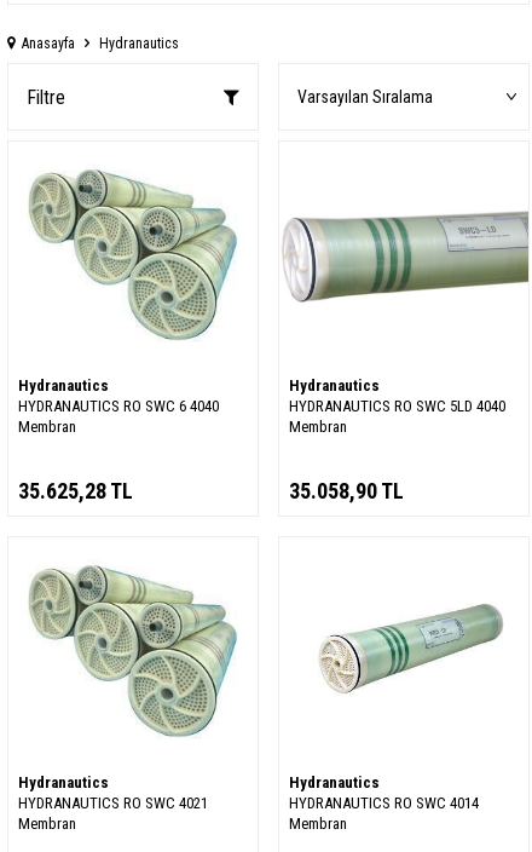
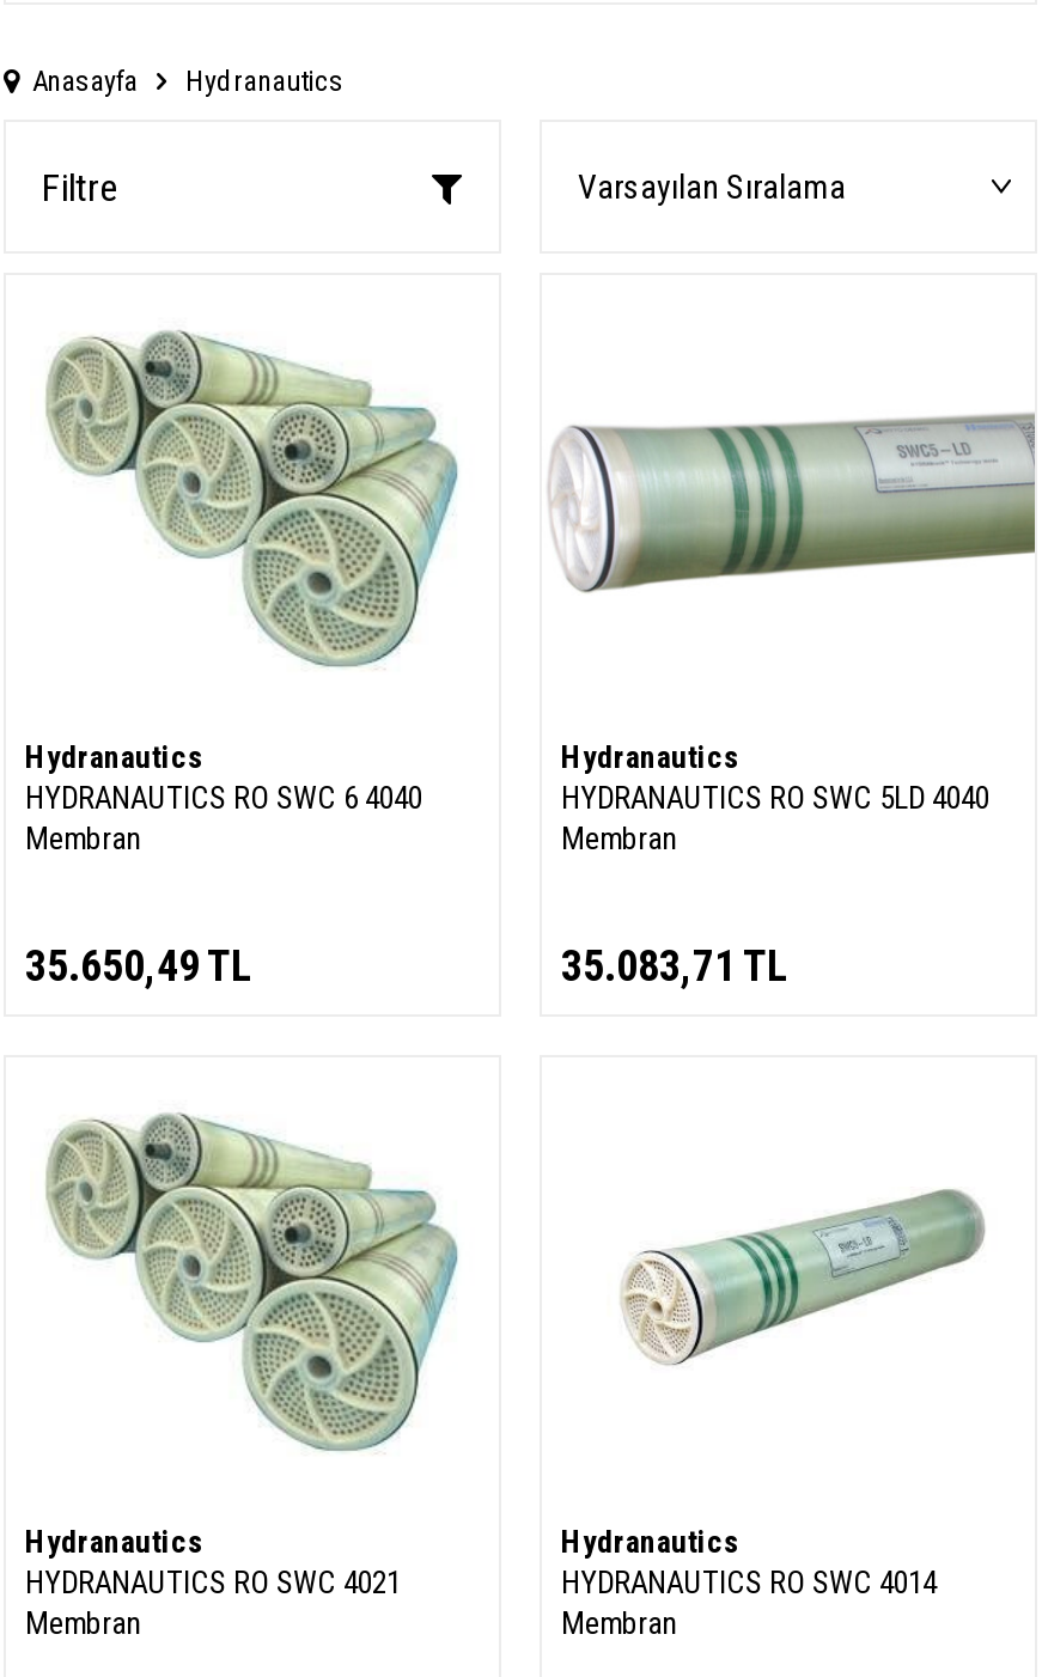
[18,479,133,504] 35.625,28 TL -> [25,941,252,991] 35.650,49 TL
[289,479,404,504] 35.058,90 TL -> [561,941,788,991] 35.083,71 TL

